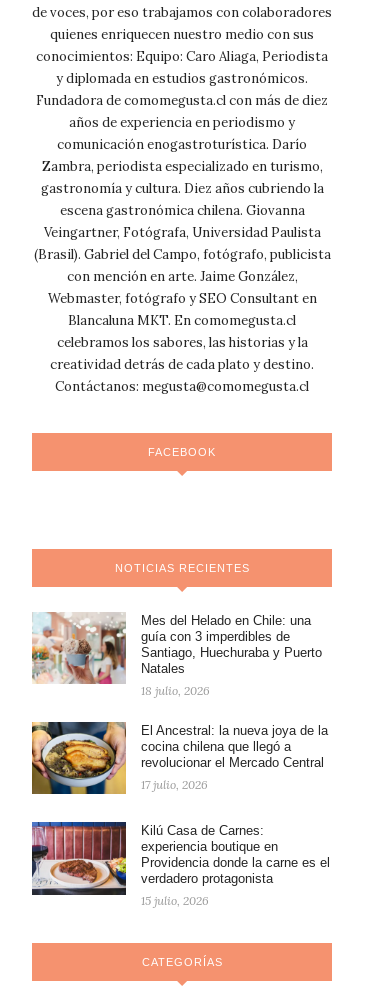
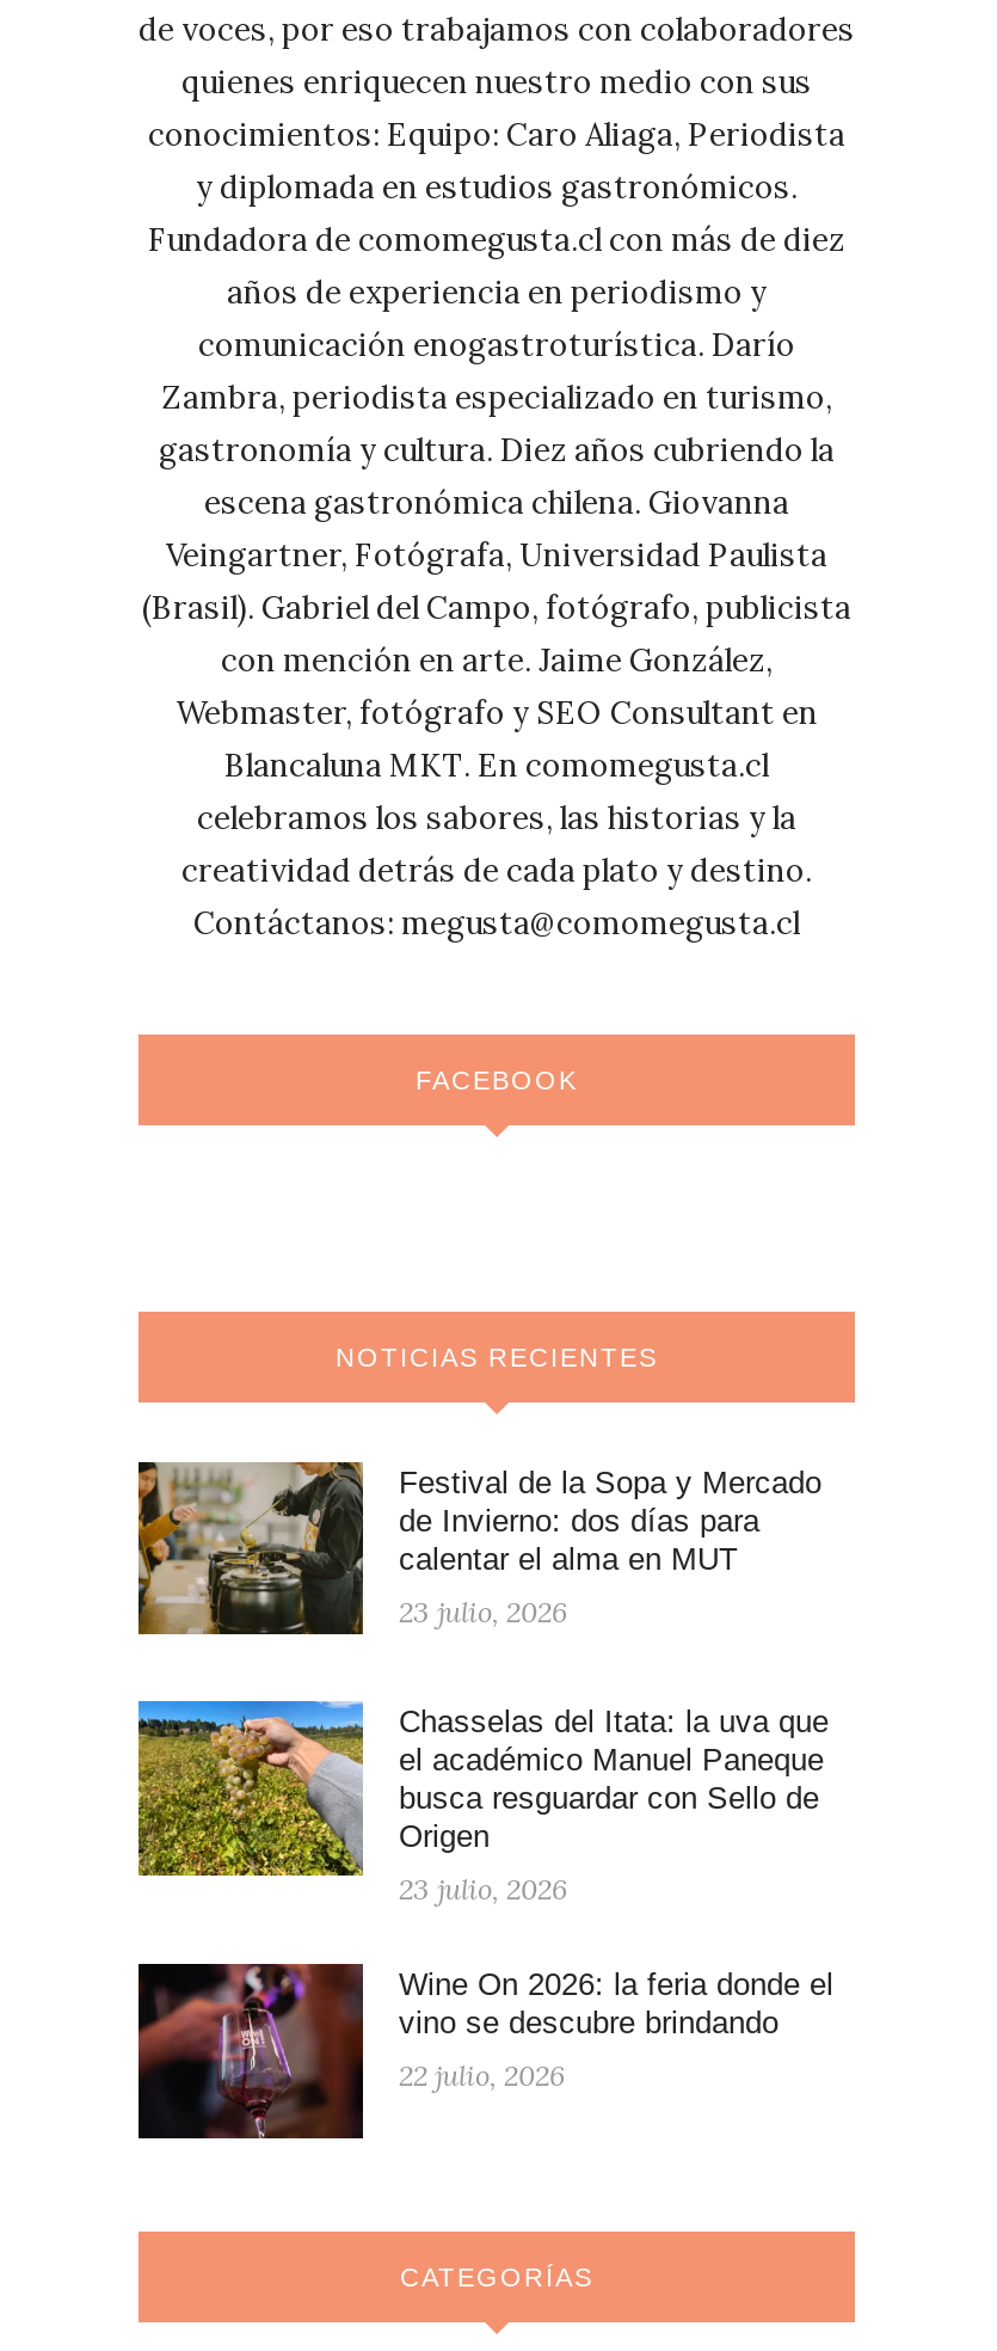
[31,612,322,685] [image] | Mes del Helado en Chile: una | guía con 3 imperdibles de | Santiago, Huechuraba y Puerto | Natales -> [136,1460,821,1637] [image] | Festival de la Sopa y Mercado | de Invierno: dos días para | calentar el alma en MUT
[141,683,210,698] 18 julio, 2026 -> [399,1594,568,1629] 23 julio, 2026
[31,721,328,795] [image] | El Ancestral: la nueva joya de la | cocina chilena que llegó a | revolucionar el Mercado Central -> [136,1696,829,1878] [image] | Chasselas del Itata: la uva que | el académico Manuel Paneque | busca resguardar con Sello de | Origen
[141,777,208,792] 17 julio, 2026 -> [399,1871,568,1907] 23 julio, 2026
[31,821,330,896] [image] | Kilú Casa de Carnes: | experiencia boutique en | Providencia donde la carne es el | verdadero protagonista -> [136,1959,833,2141] [image] | Wine On 2026: la feria donde el | vino se descubre brindando
[141,893,209,908] 15 julio, 2026 -> [399,2058,566,2094] 22 julio, 2026

